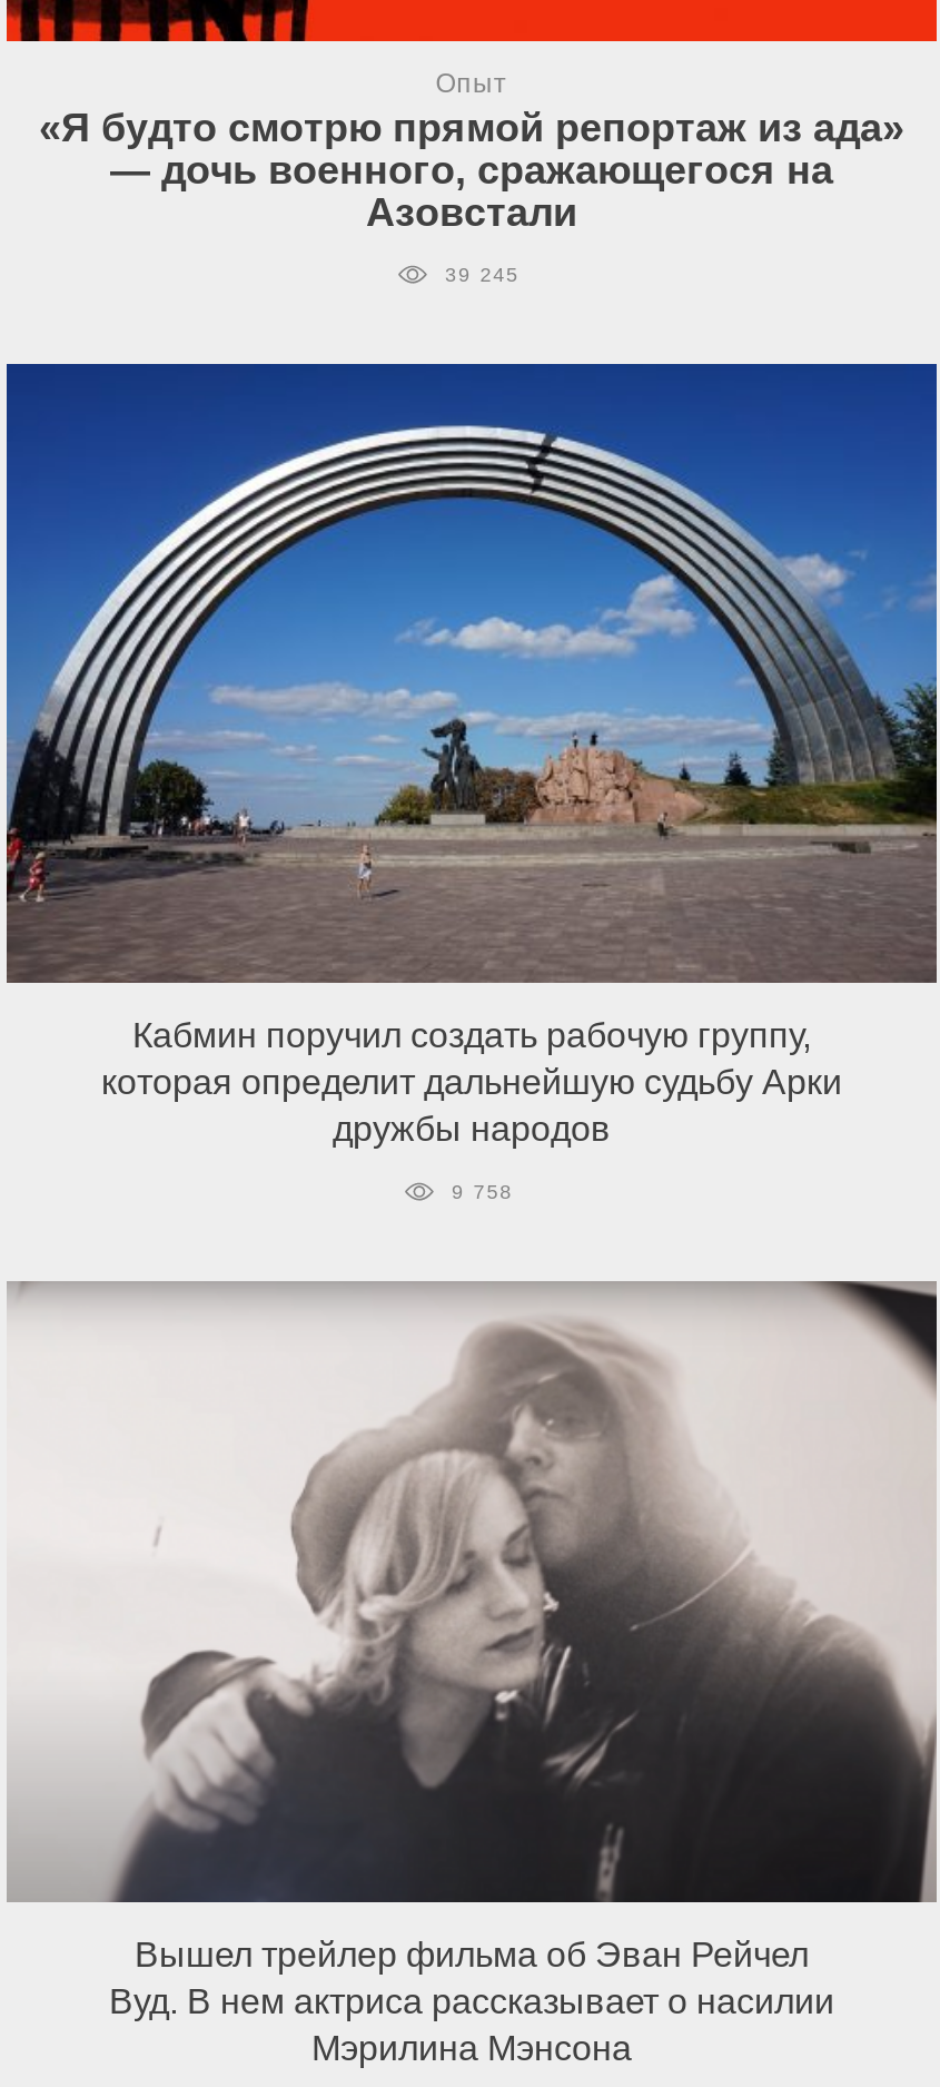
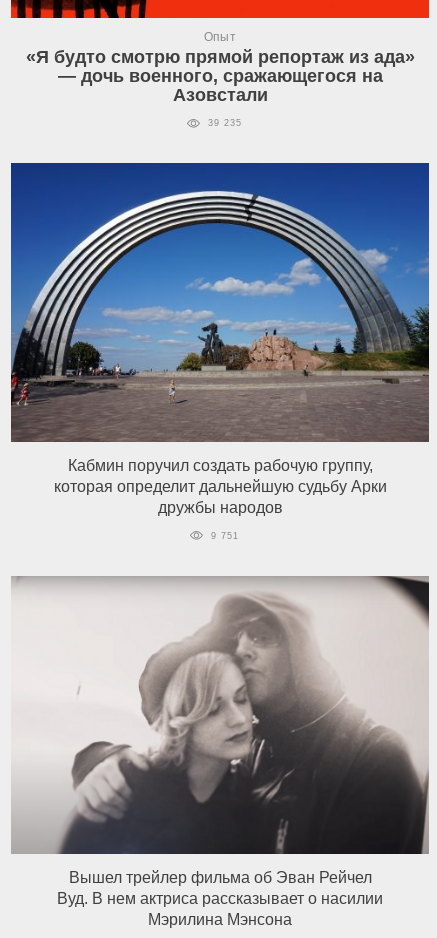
[445,264,520,286] 39 245 -> [208,118,241,128] 39 235
[452,1182,513,1204] 9 758 -> [211,531,238,541] 9 751

